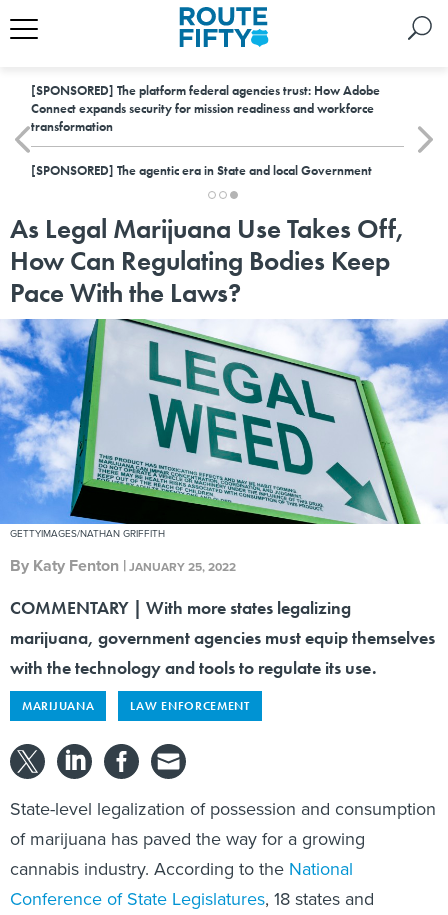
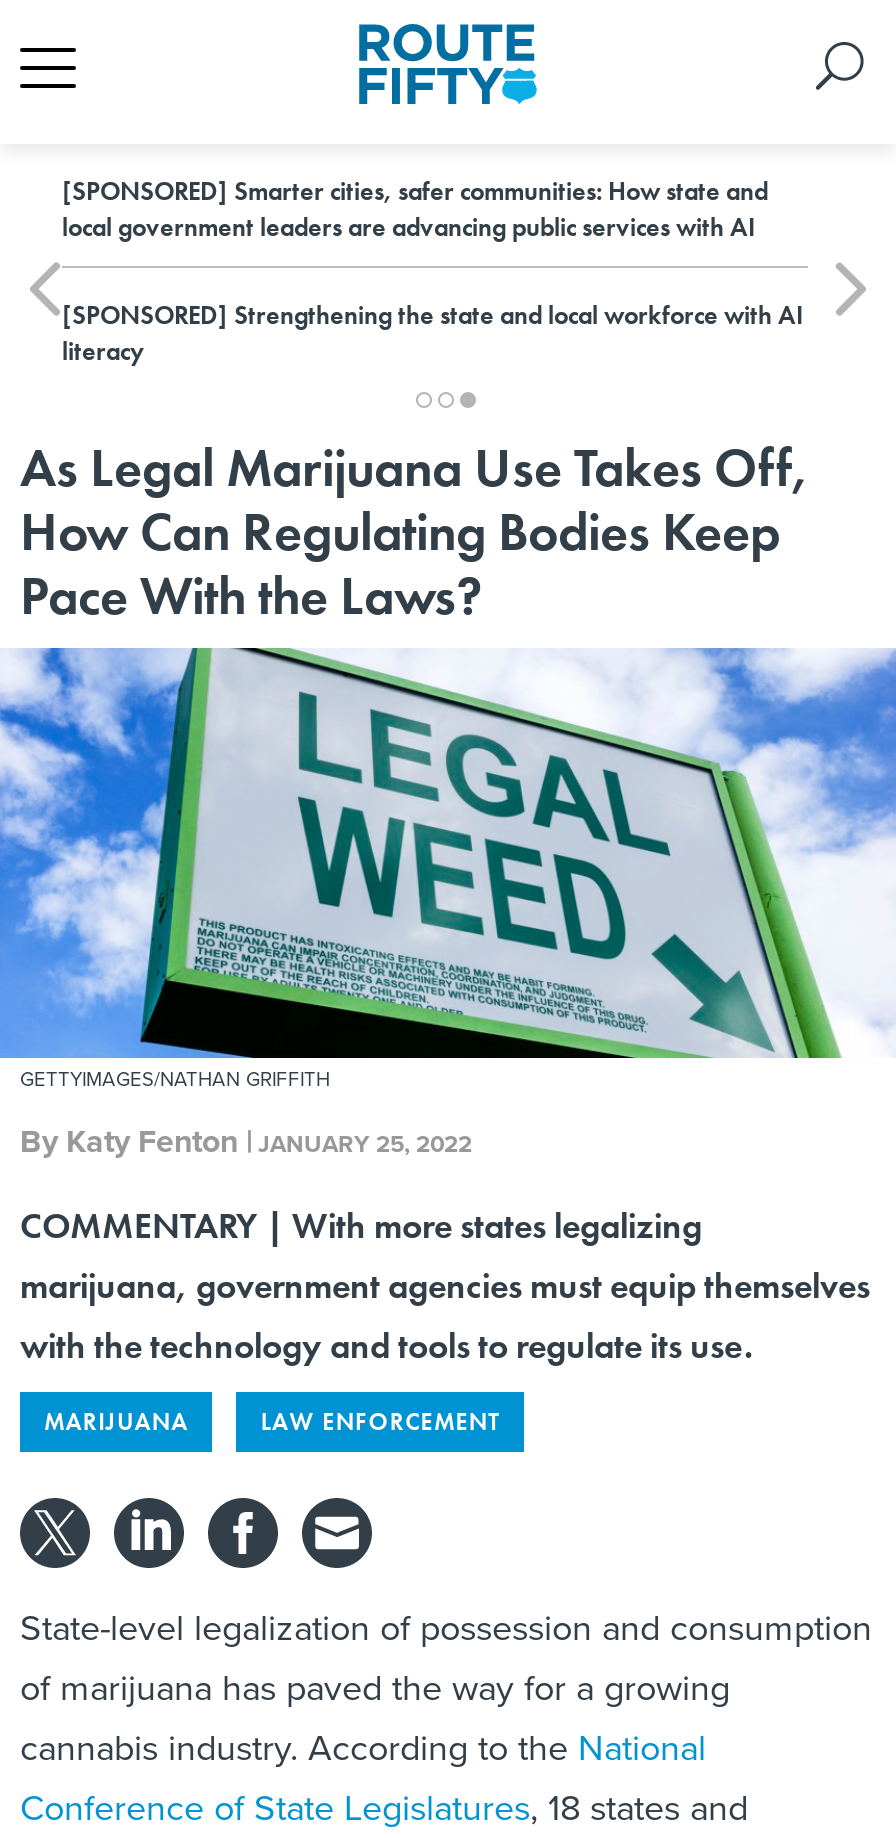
[31,82,380,135] [SPONSORED] The platform federal agencies trust: How Adobe | Connect expands security for mission readiness and workforce | transformation -> [62,174,768,244] [SPONSORED] Smarter cities, safer communities: How state and | local government leaders are advancing public services with AI
[31,162,372,179] [SPONSORED] The agentic era in State and local Government -> [62,298,804,368] [SPONSORED] Strengthening the state and local workforce with AI | literacy

